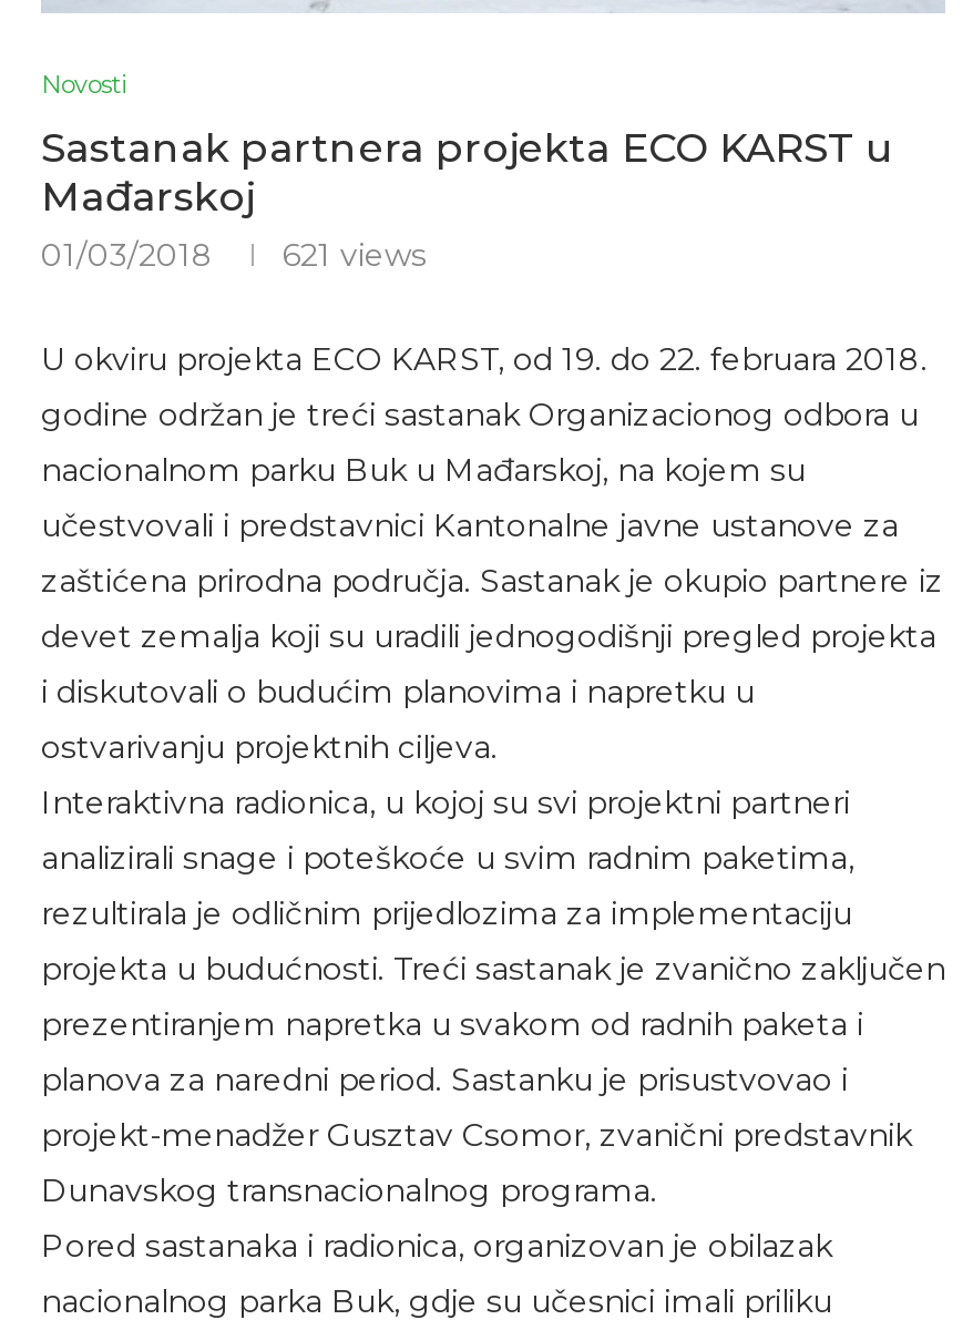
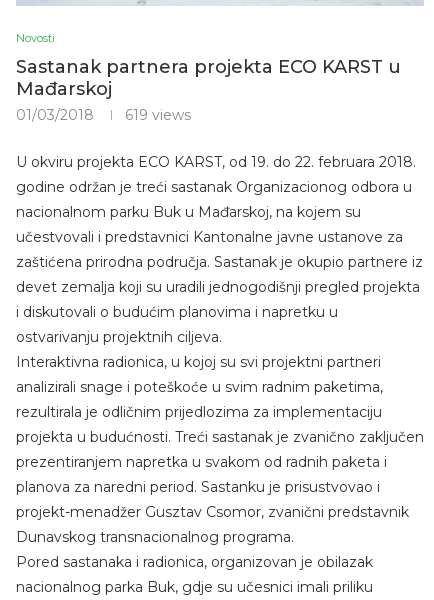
[41,236,427,276] 01/03/2018 621 views -> [16,106,191,124] 01/03/2018 619 views

